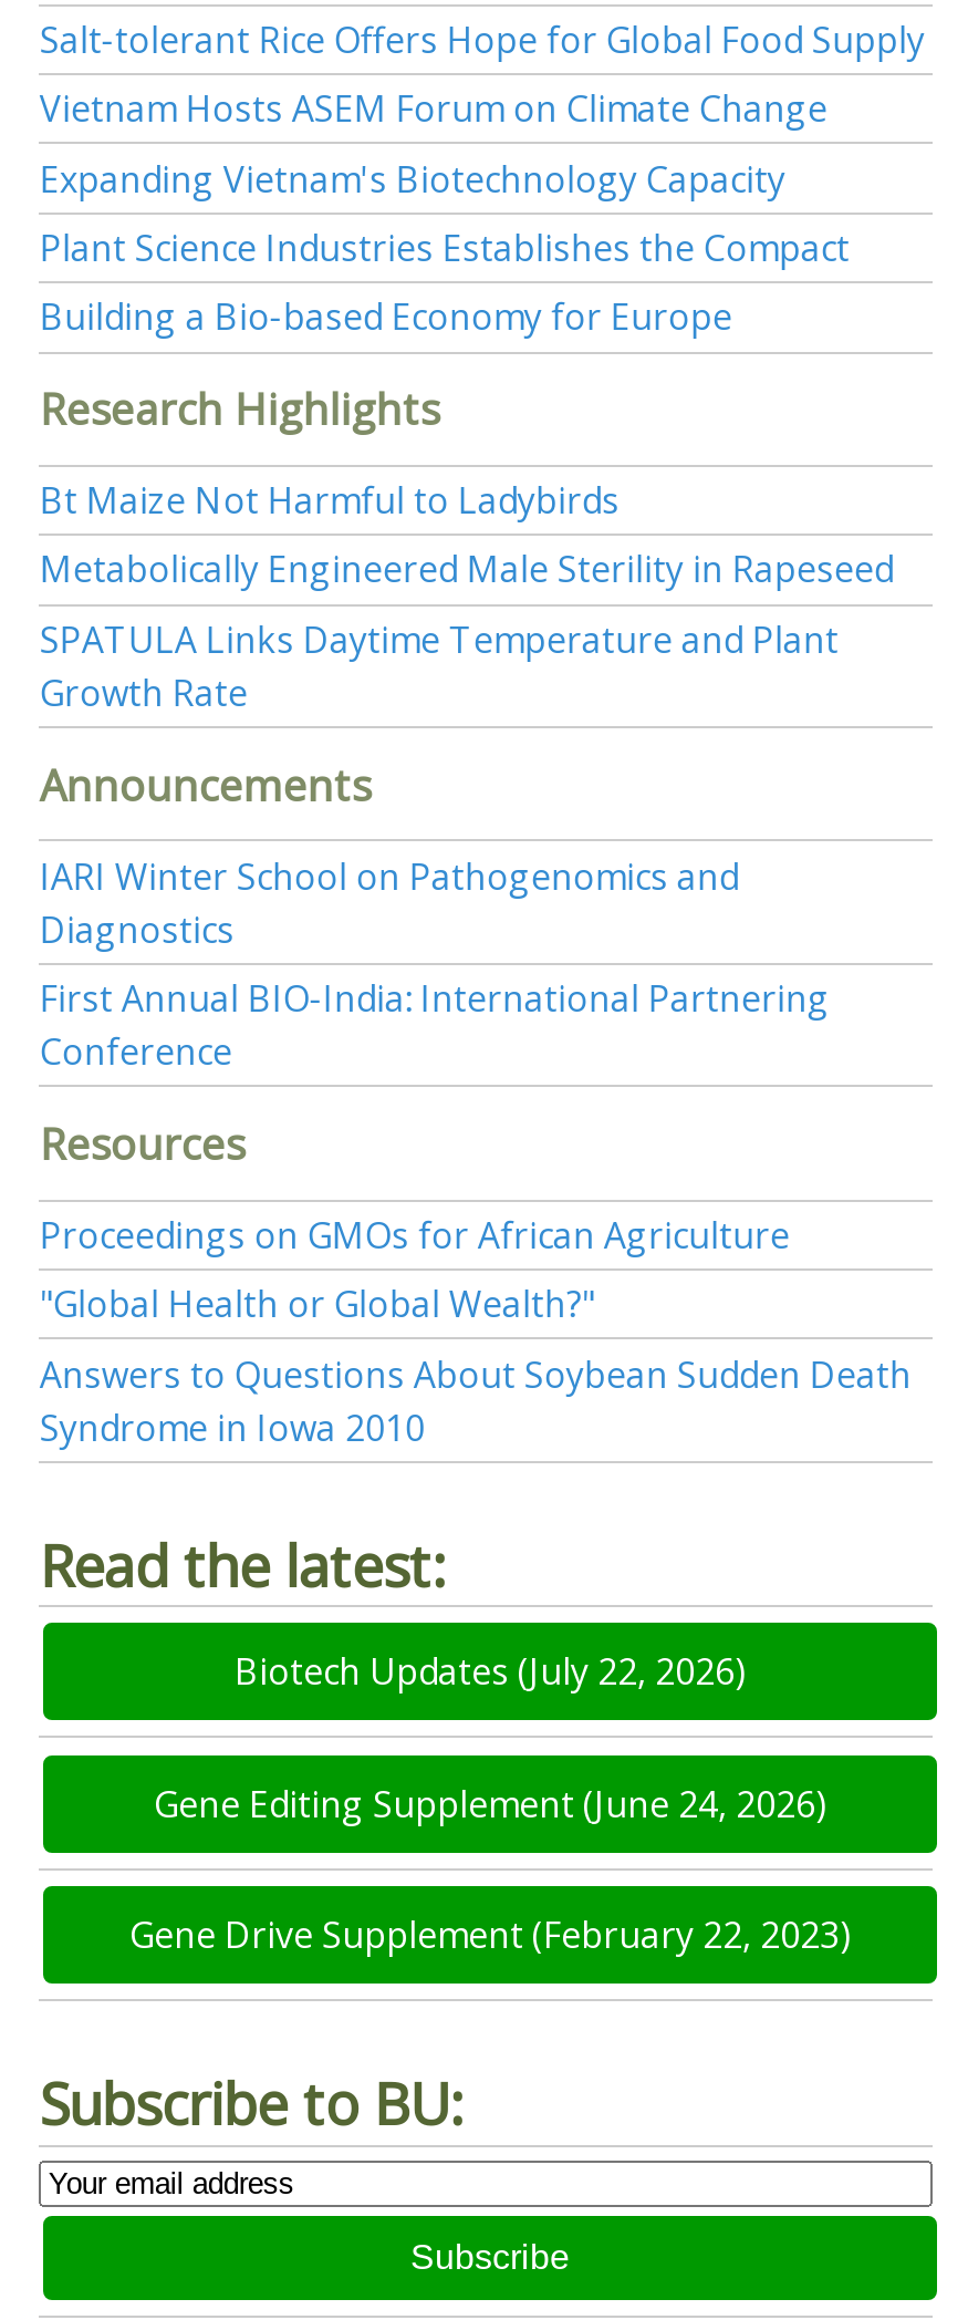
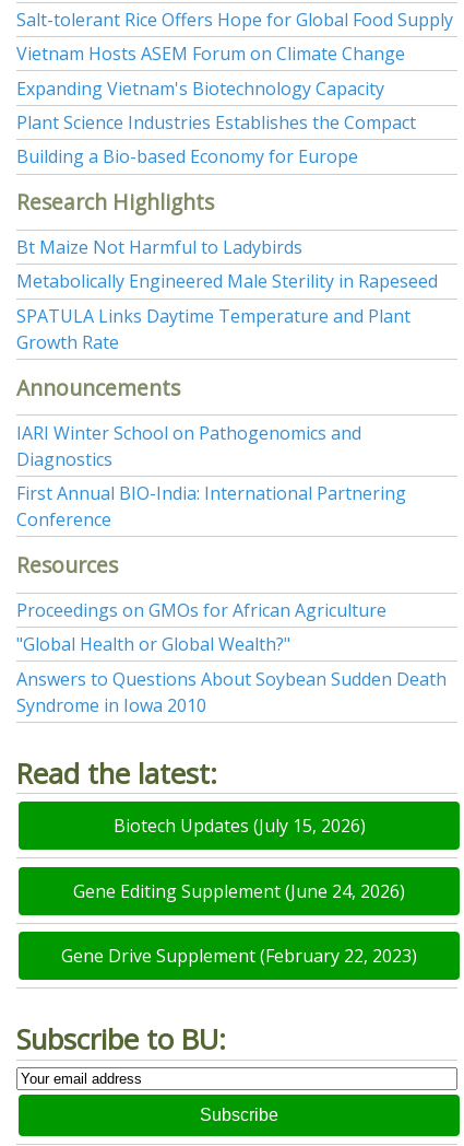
[235,1648,746,1696] Biotech Updates (July 22, 2026) -> [113,814,365,838] Biotech Updates (July 15, 2026)

